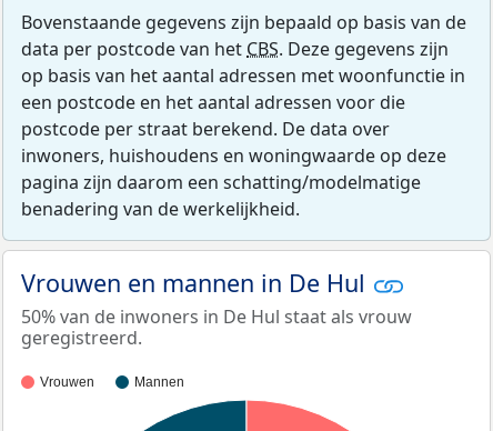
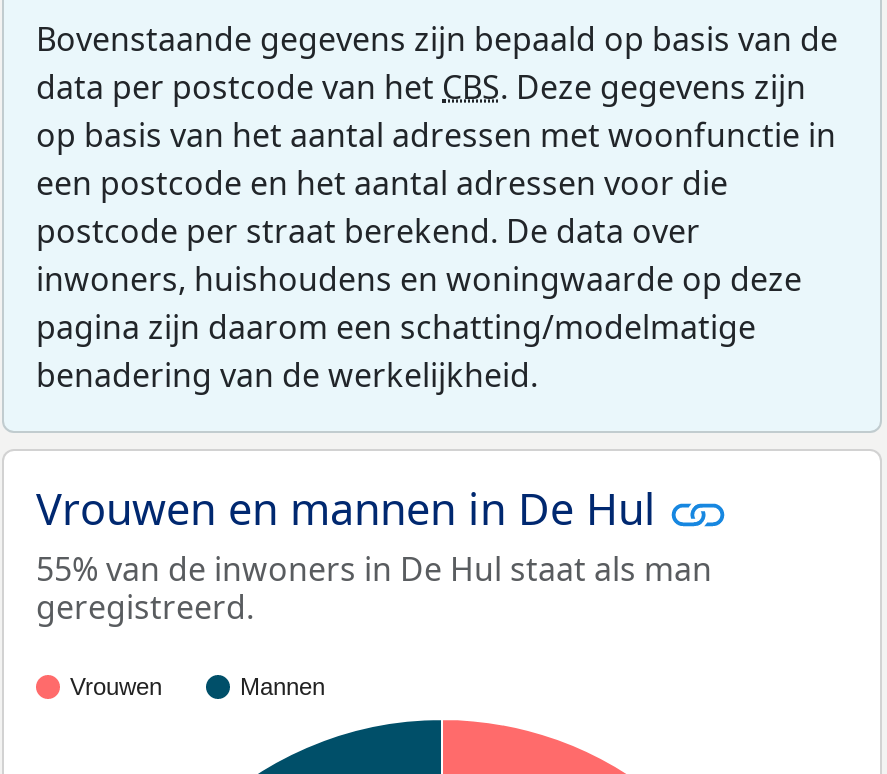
[21,304,412,329] 50% van de inwoners in De Hul staat als vrouw -> [36,547,712,591] 55% van de inwoners in De Hul staat als man

